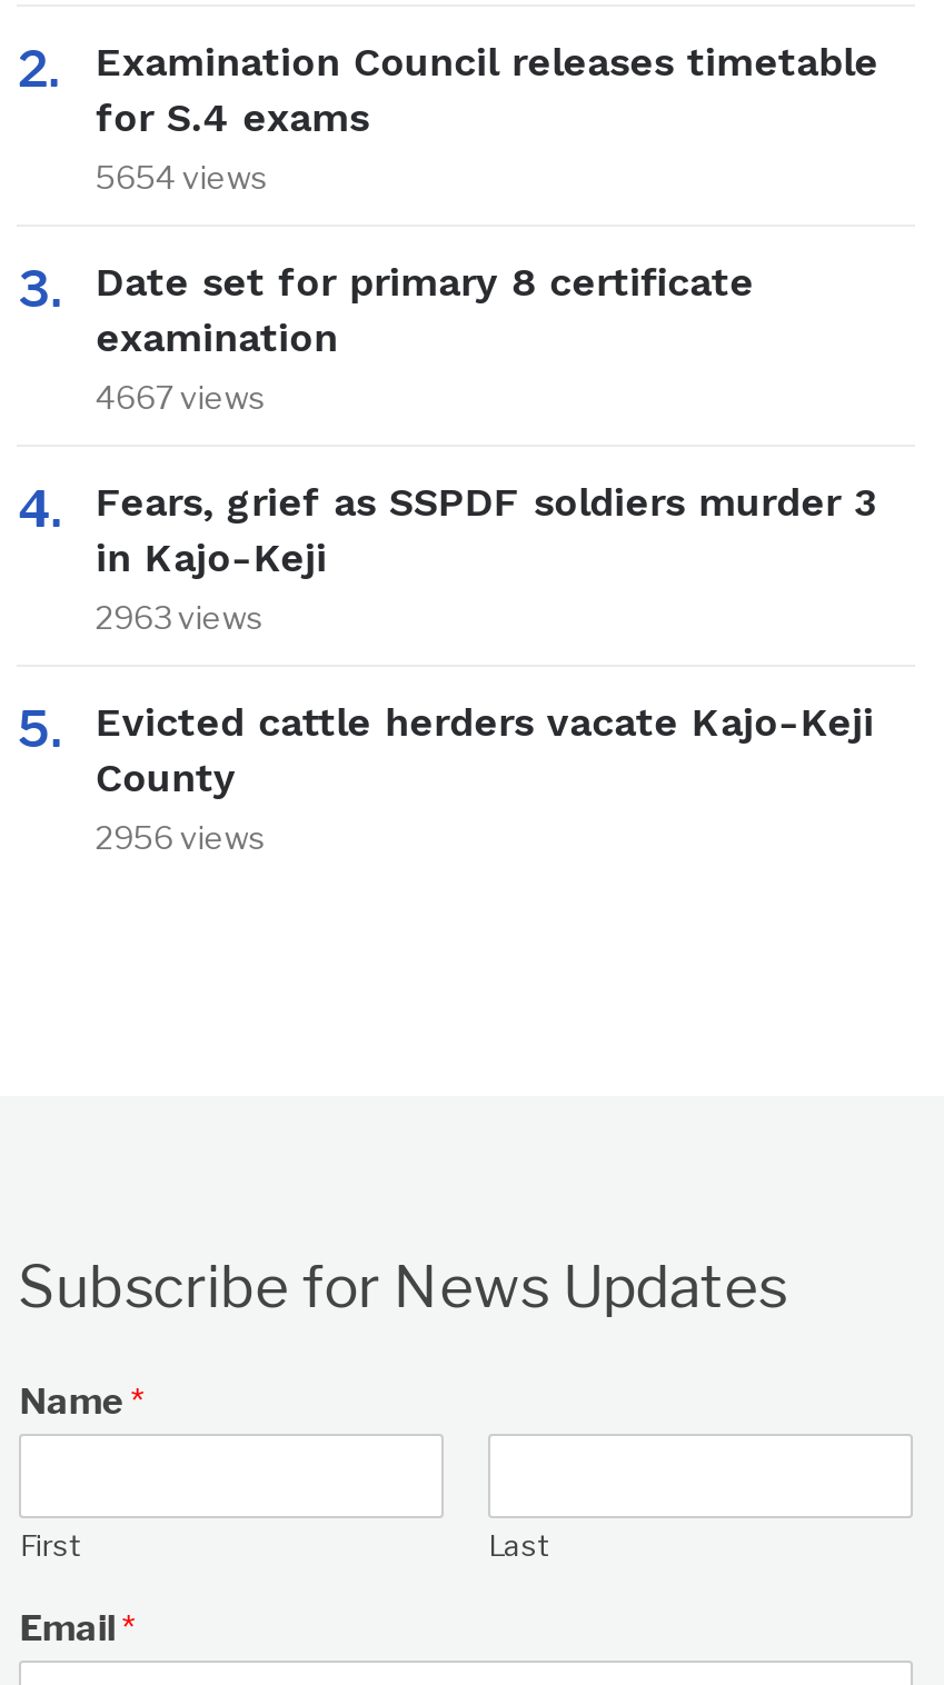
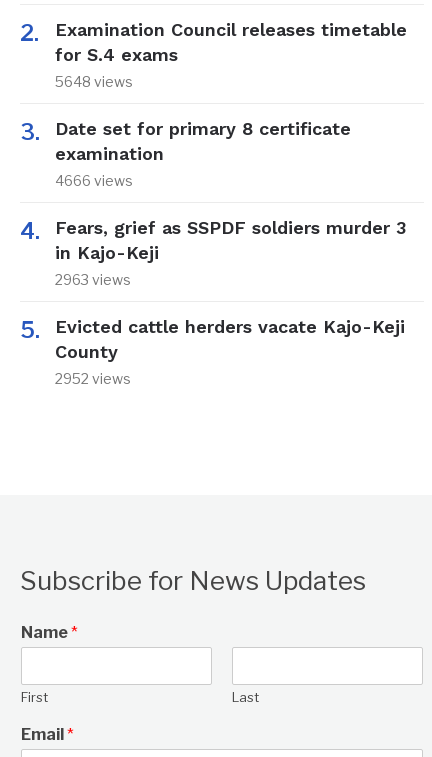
[95,157,269,195] 5654 views -> [55,73,133,90] 5648 views
[95,377,267,415] 4667 views -> [55,172,133,189] 4666 views
[95,817,267,855] 2956 views -> [55,370,131,387] 2952 views

